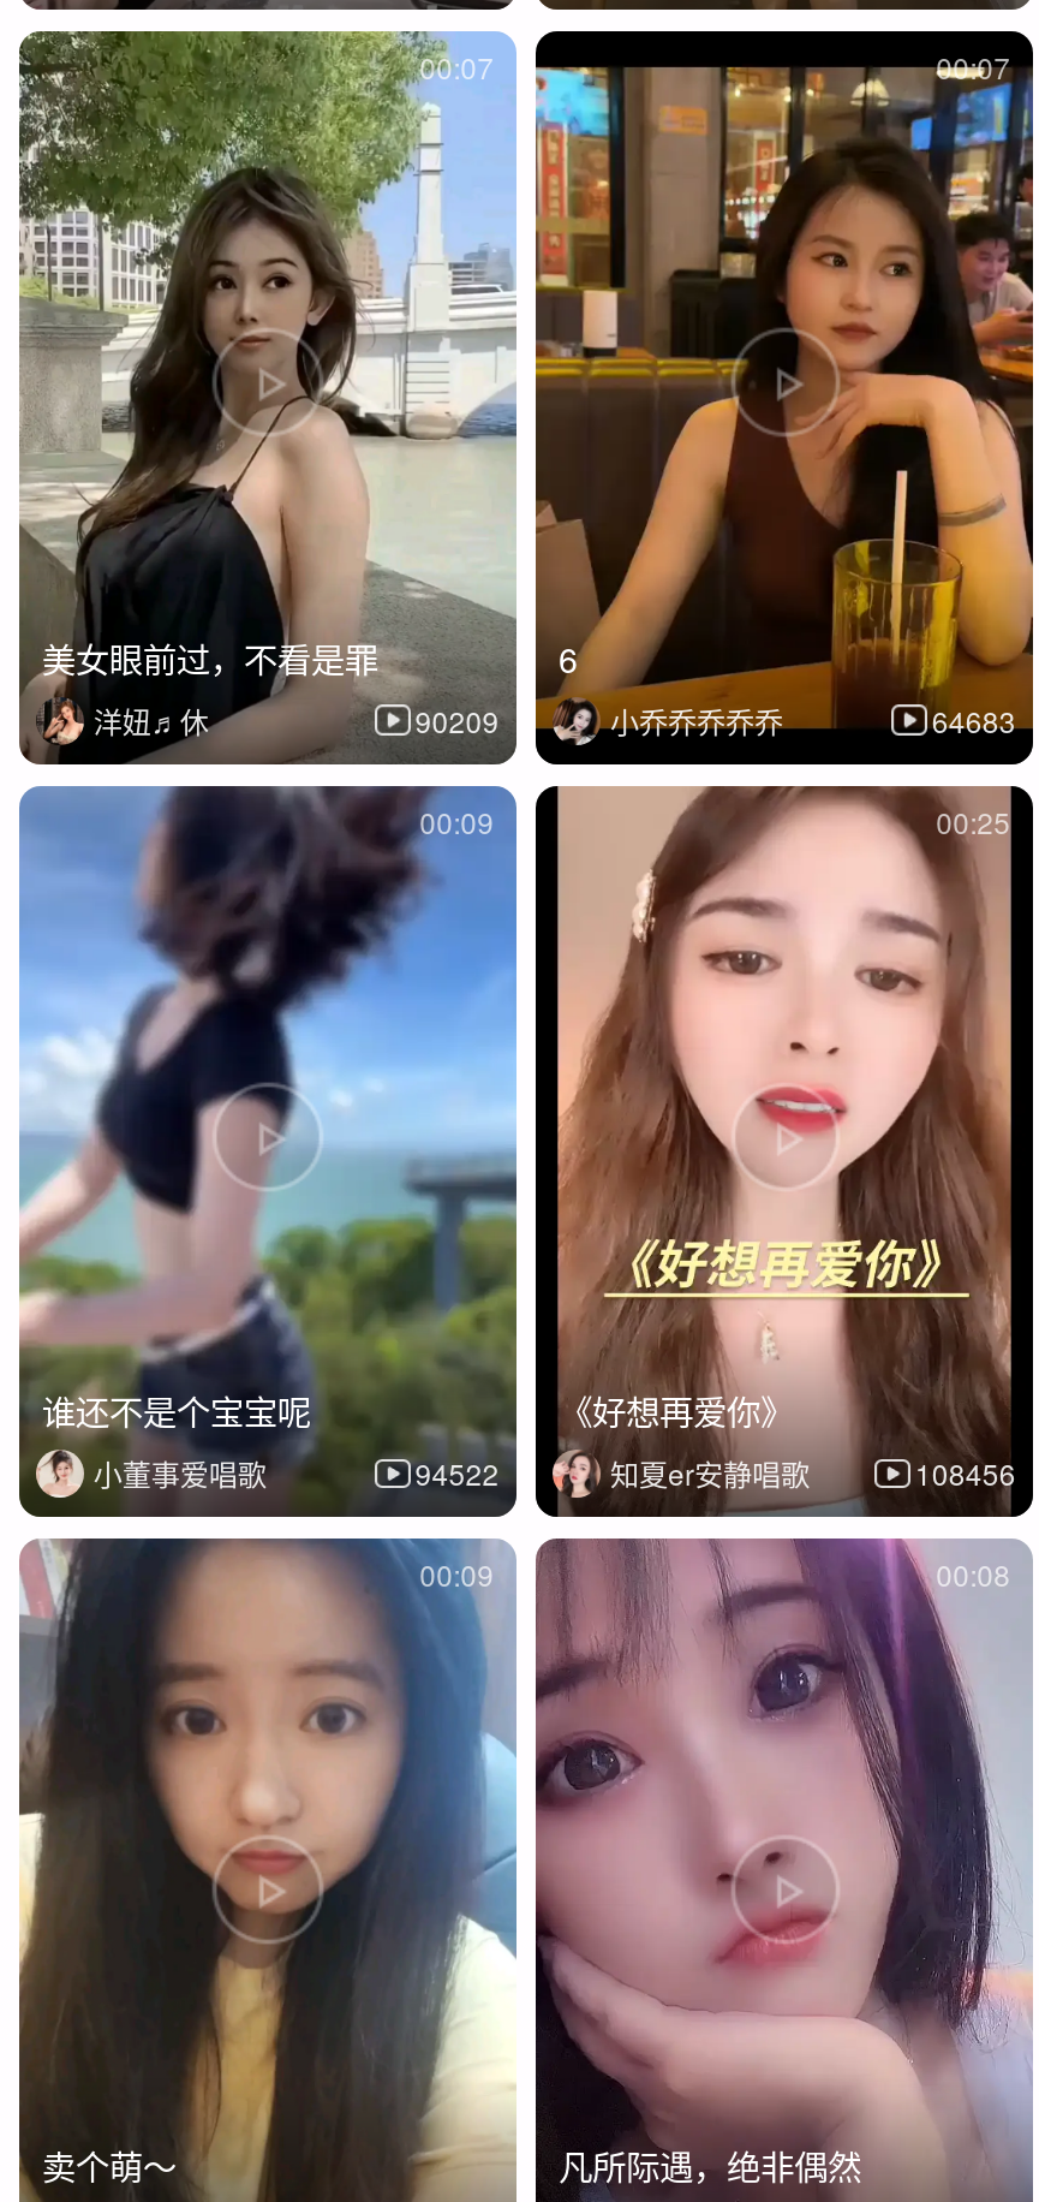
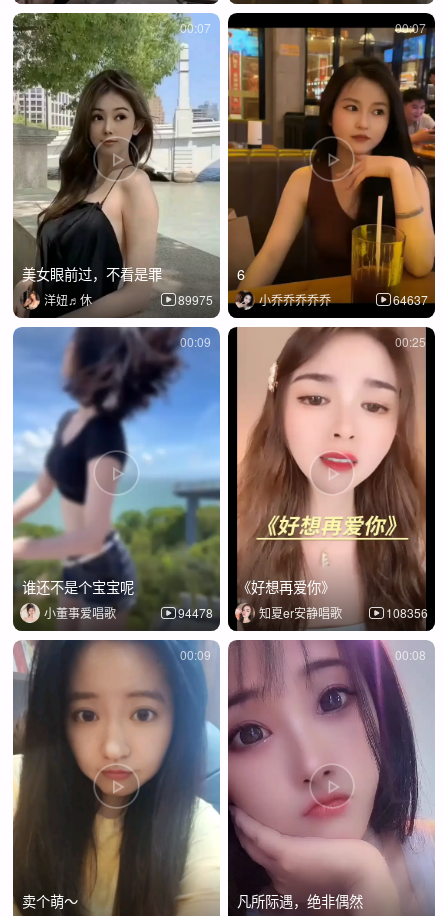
[415,699,499,740] 90209 -> [178,291,213,308] 89975
[932,699,1016,740] 64683 -> [393,291,428,308] 64637
[415,1453,499,1494] 94522 -> [178,604,213,621] 94478
[915,1453,1016,1494] 108456 -> [386,604,428,621] 108356

